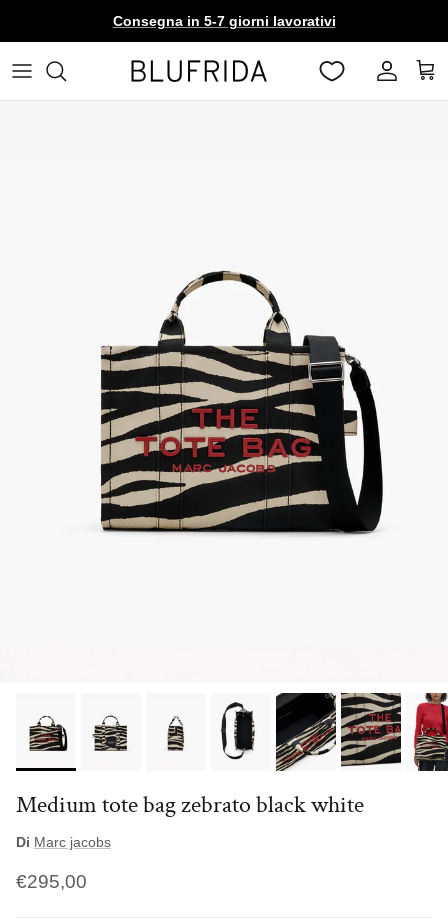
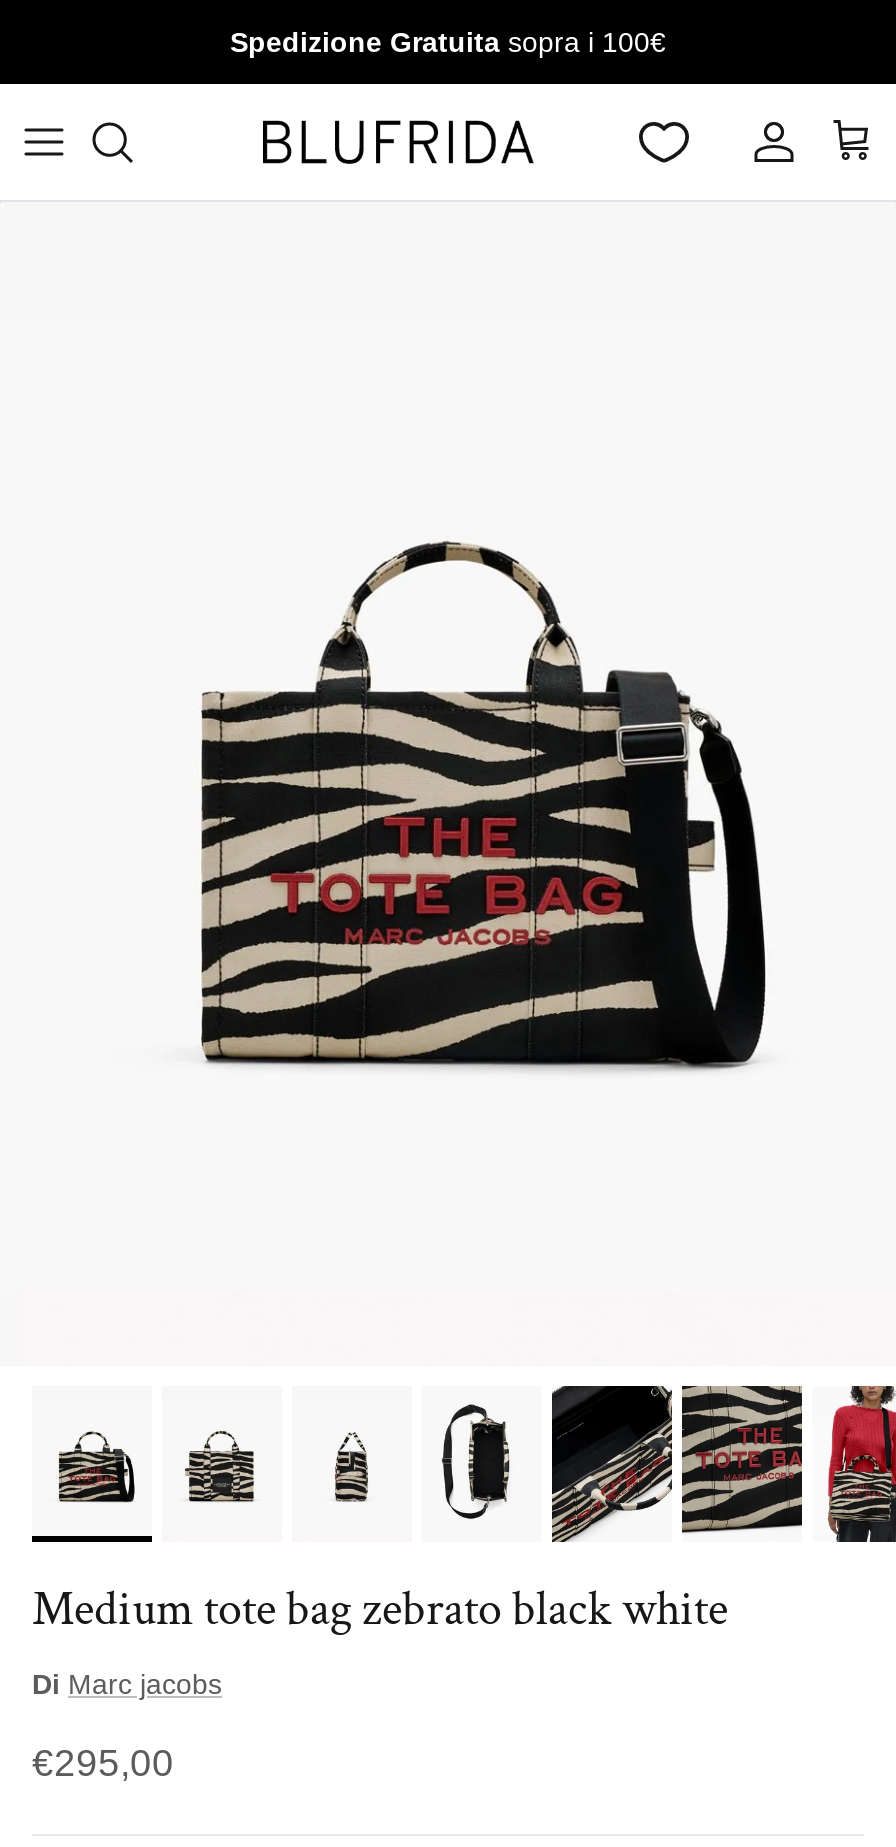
[112,13,335,29] Consegna in 5-7 giorni lavorativi -> [230,26,666,58] Spedizione Gratuita sopra i 100€

